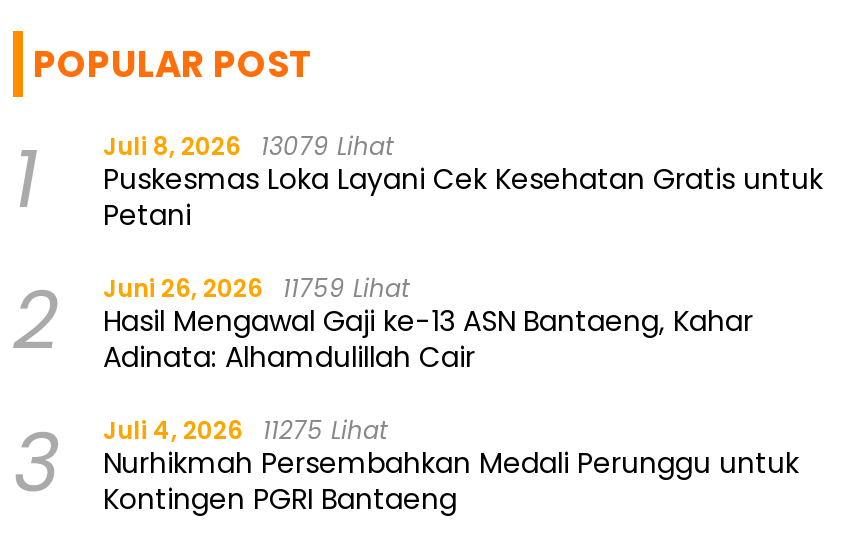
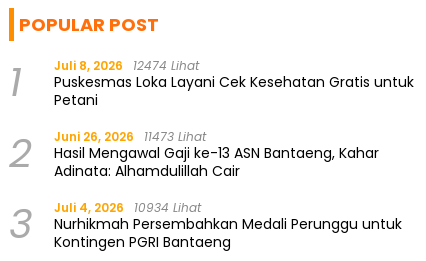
[13,122,823,234] 1 Juli 8, 2026 13079 Lihat Puskesmas Loka Layani Cek Kesehatan Gratis untuk Petani -> [9,54,414,110] 1 Juli 8, 2026 12474 Lihat Puskesmas Loka Layani Cek Kesehatan Gratis untuk Petani
[13,264,753,376] 2 Juni 26, 2026 11759 Lihat Hasil Mengawal Gaji ke-13 ASN Bantaeng, Kahar Adinata: Alhamdulillah Cair -> [9,125,379,181] 2 Juni 26, 2026 11473 Lihat Hasil Mengawal Gaji ke-13 ASN Bantaeng, Kahar Adinata: Alhamdulillah Cair
[13,406,799,518] 3 Juli 4, 2026 11275 Lihat Nurhikmah Persembahkan Medali Perunggu untuk Kontingen PGRI Bantaeng -> [9,196,402,252] 3 Juli 4, 2026 10934 Lihat Nurhikmah Persembahkan Medali Perunggu untuk Kontingen PGRI Bantaeng

